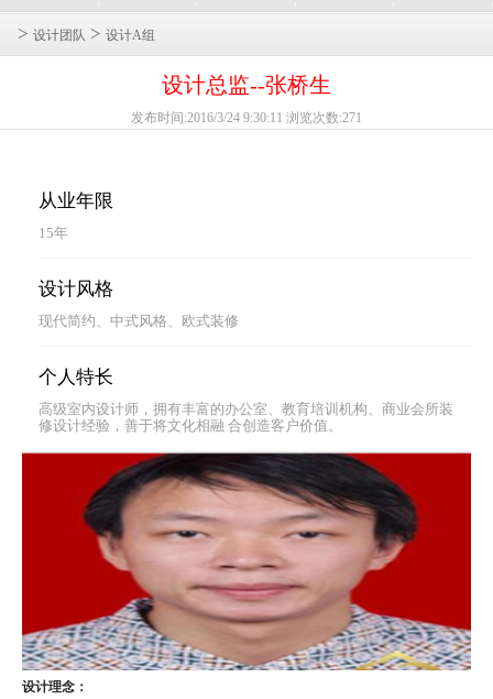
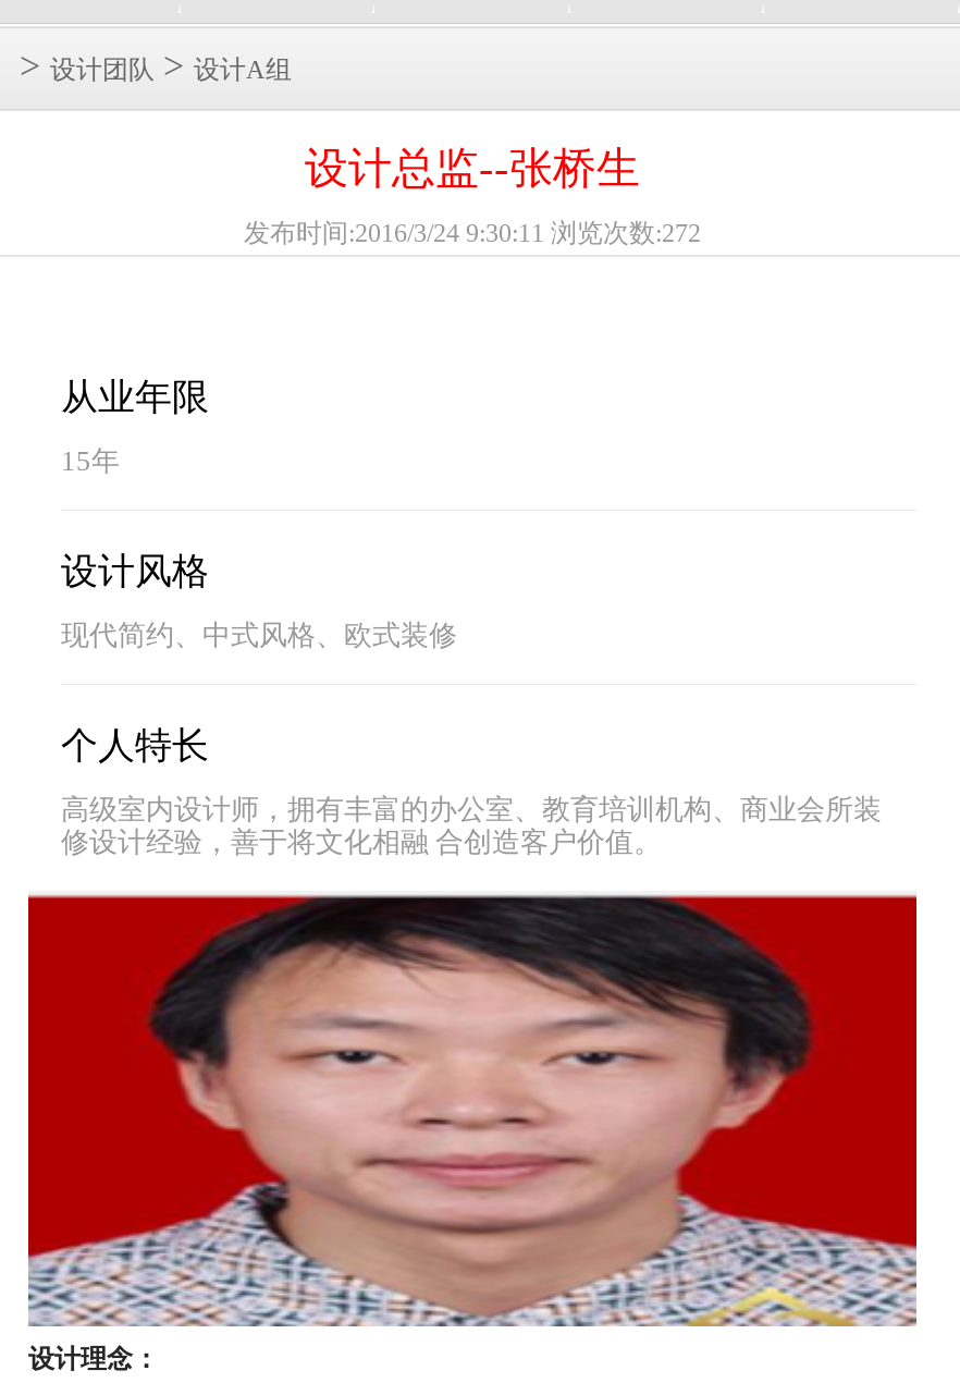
[131,111,362,126] 发布时间:2016/3/24 9:30:11 浏览次数:271 -> [244,219,701,249] 发布时间:2016/3/24 9:30:11 浏览次数:272

